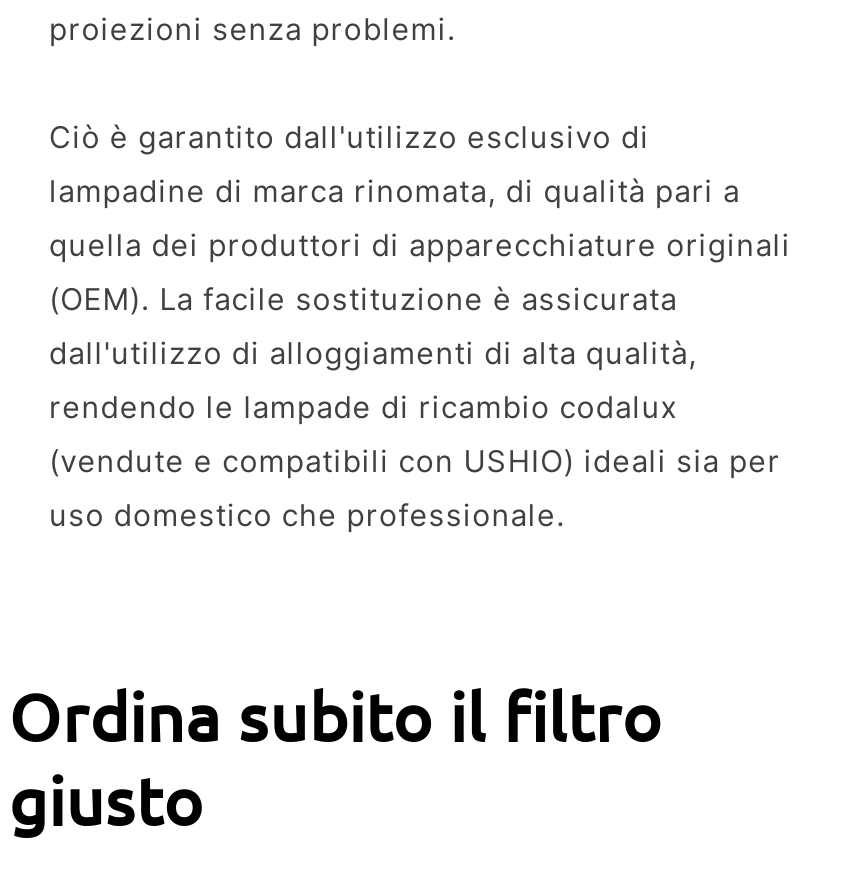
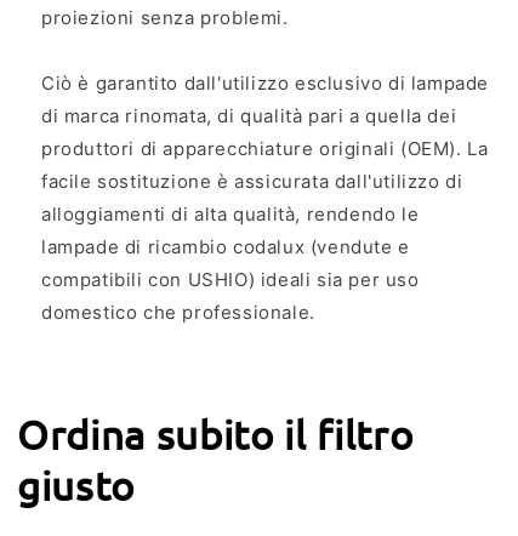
[49,117,791,533] Ciò è garantito dall'utilizzo esclusivo di | lampadine di marca rinomata, di qualità pari a | quella dei produttori di apparecchiature originali | (OEM). La facile sostituzione è assicurata | dall'utilizzo di alloggiamenti di alta qualità, | rendendo le lampade di ricambio codalux | (vendute e compatibili con USHIO) ideali sia per | uso domestico che professionale. -> [41,71,489,323] Ciò è garantito dall'utilizzo esclusivo di lampade | di marca rinomata, di qualità pari a quella dei | produttori di apparecchiature originali (OEM). La | facile sostituzione è assicurata dall'utilizzo di | alloggiamenti di alta qualità, rendendo le | lampade di ricambio codalux (vendute e | compatibili con USHIO) ideali sia per uso | domestico che professionale.

